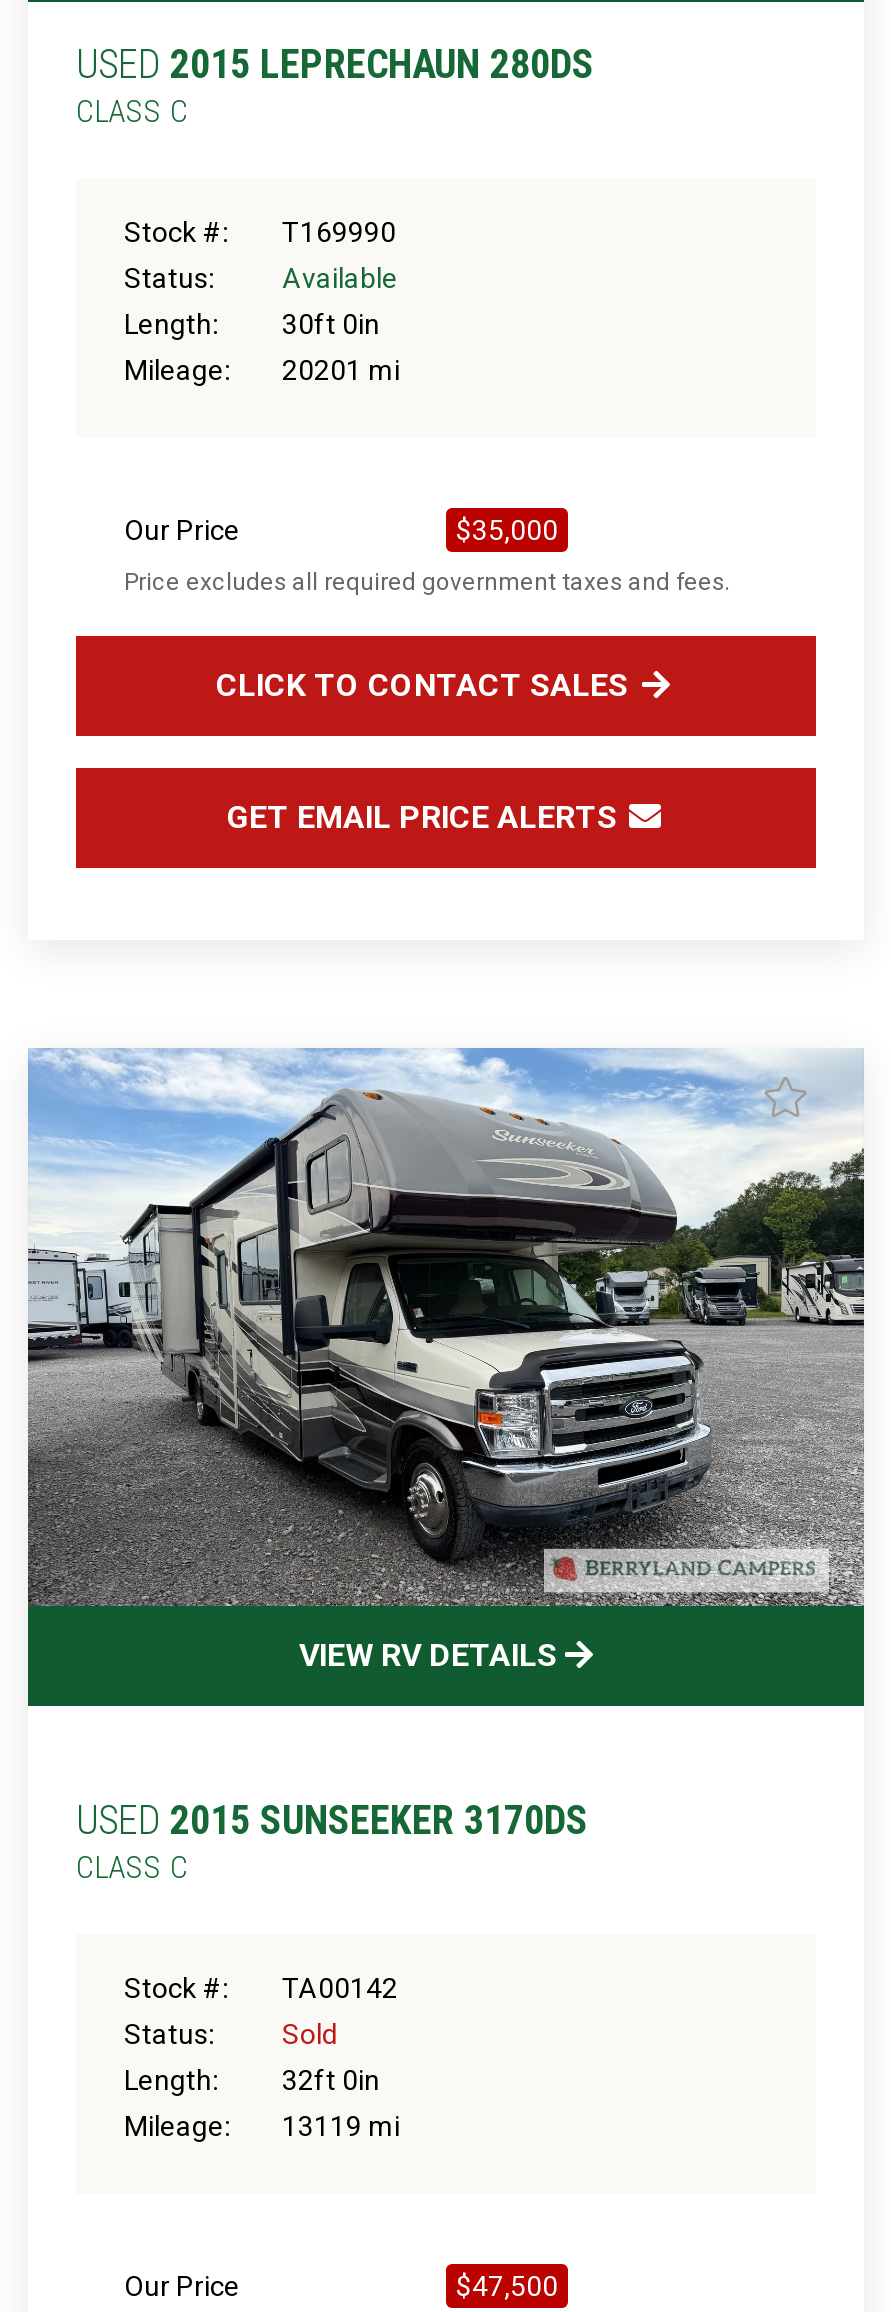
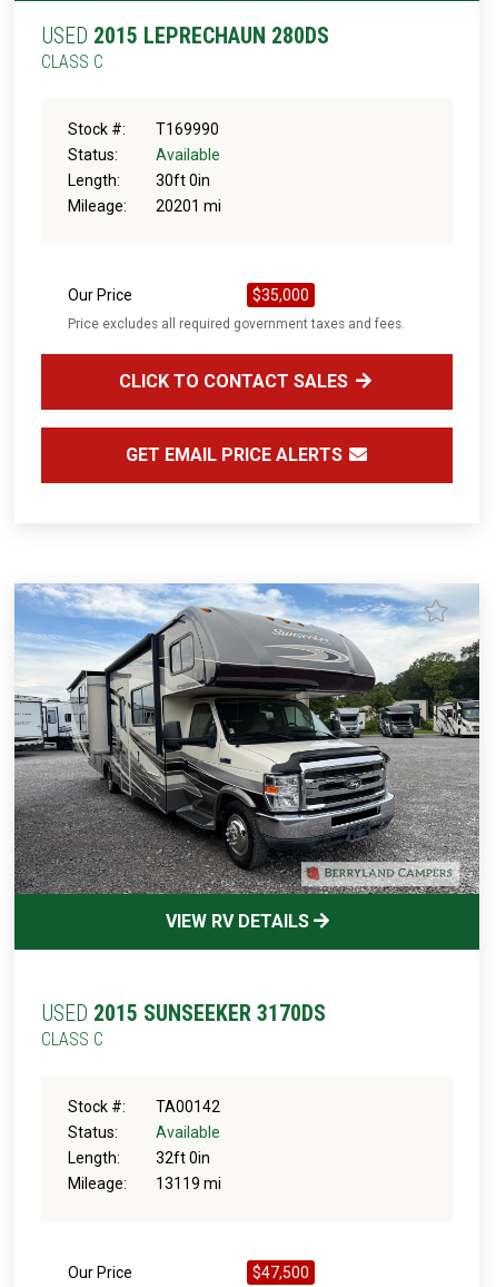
[282,2017,338,2049] Sold -> [156,1123,220,1141] Available

